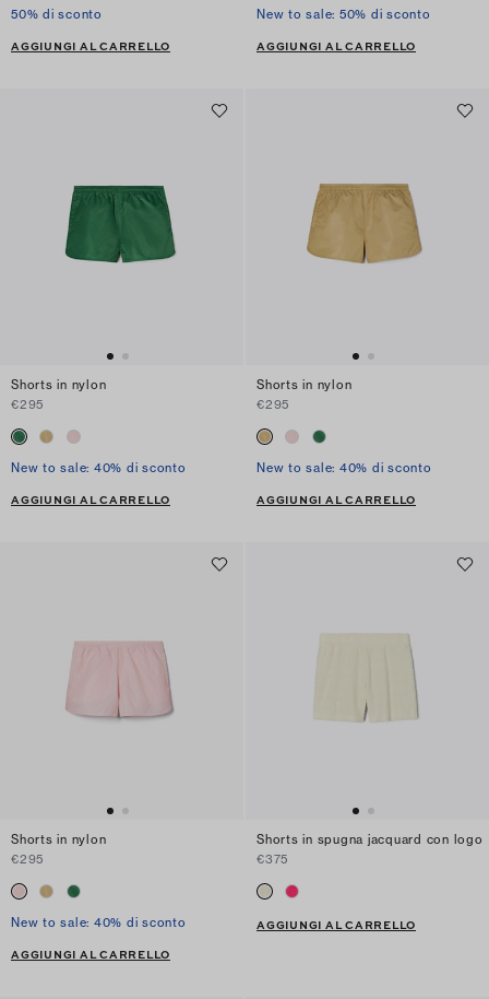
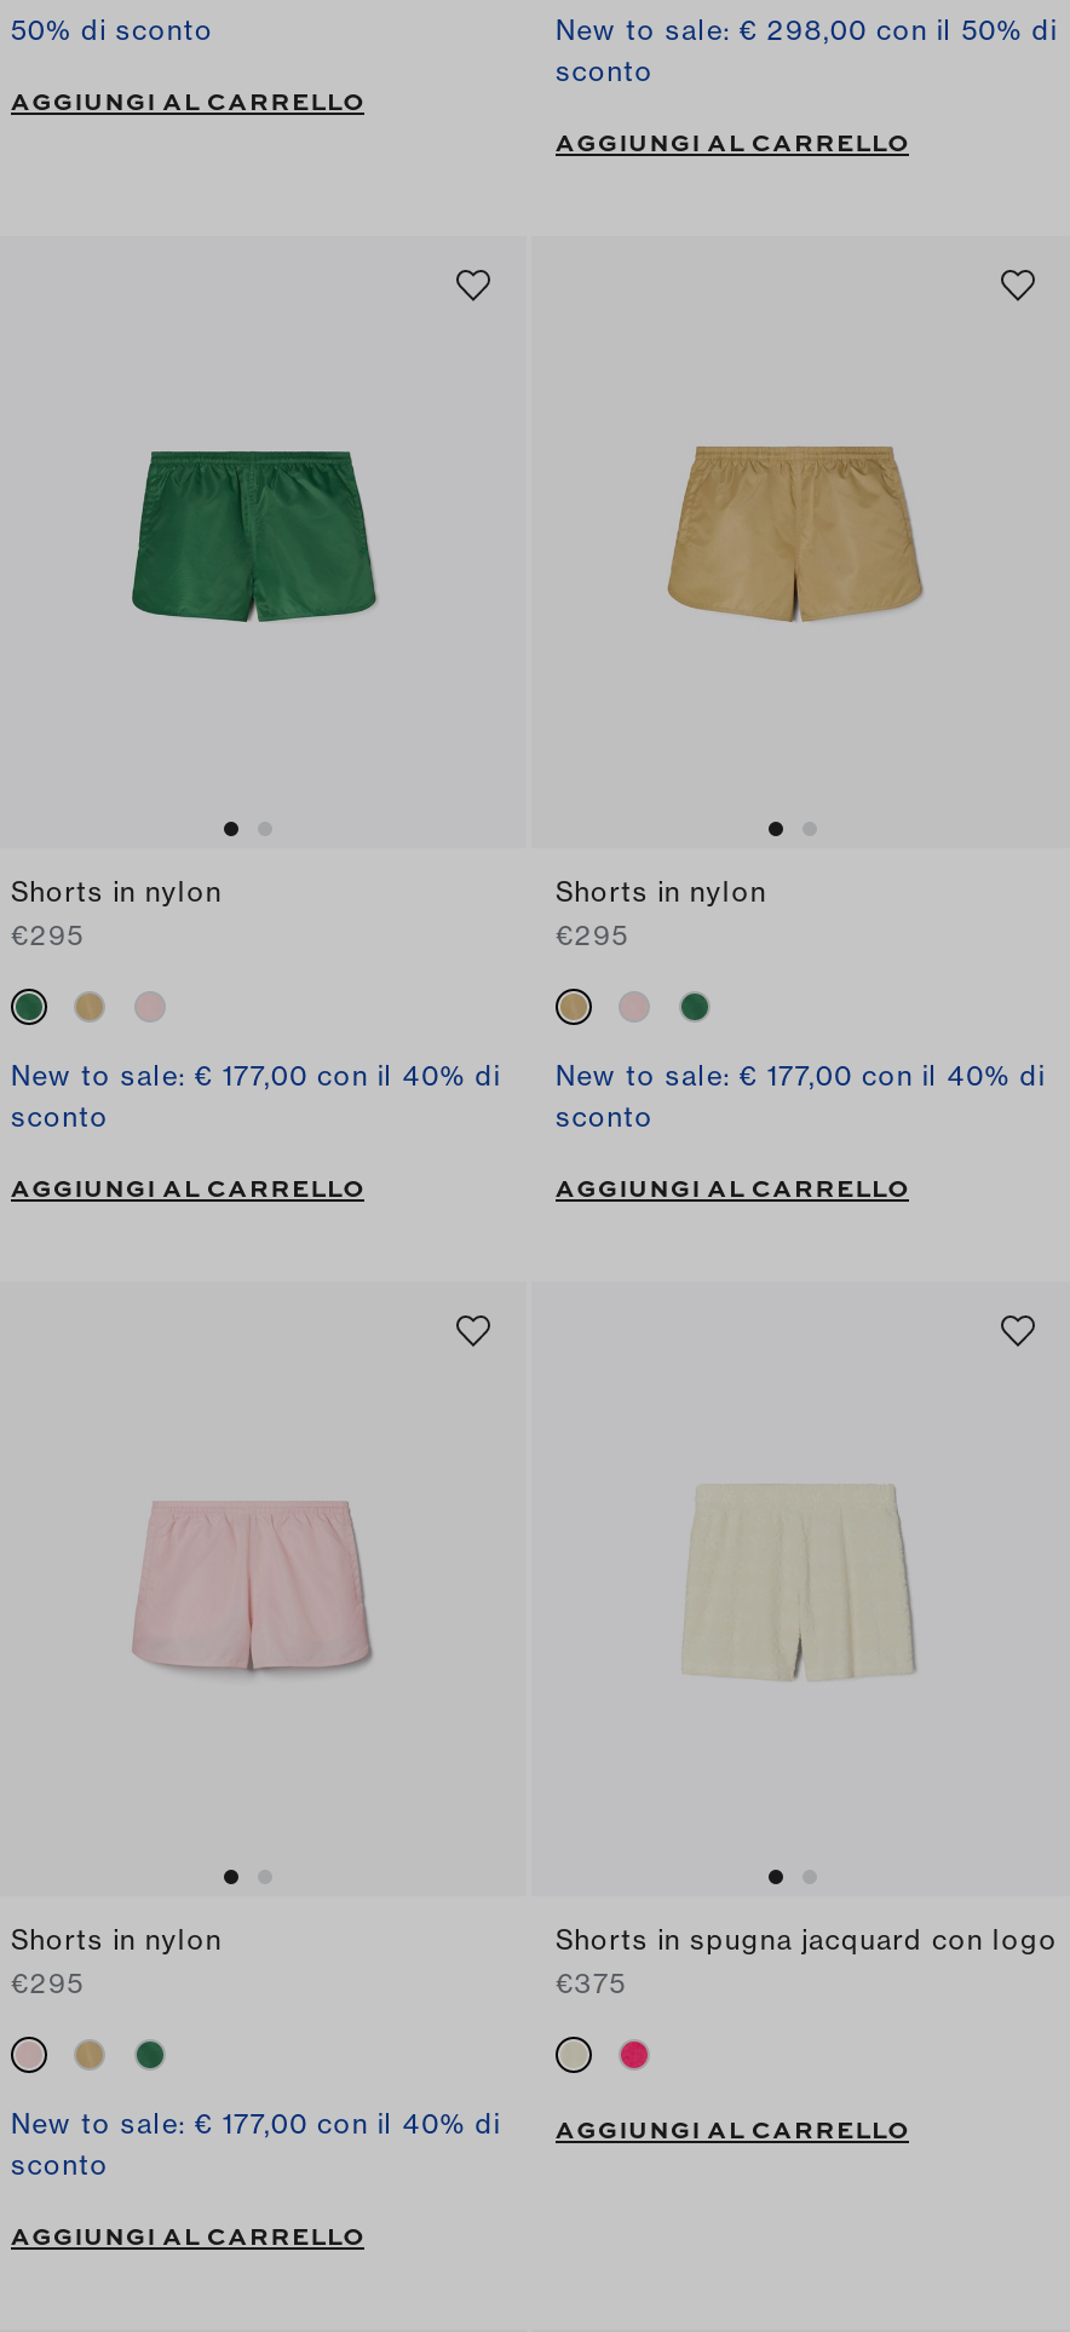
[257,7,431,22] New to sale: 50% di sconto -> [556,14,1057,89] New to sale: € 298,00 con il 50% di | sconto
[11,461,186,476] New to sale: 40% di sconto -> [11,1060,500,1135] New to sale: € 177,00 con il 40% di | sconto
[257,461,432,476] New to sale: 40% di sconto -> [556,1060,1045,1135] New to sale: € 177,00 con il 40% di | sconto
[11,915,186,930] New to sale: 40% di sconto -> [11,2107,500,2182] New to sale: € 177,00 con il 40% di | sconto

